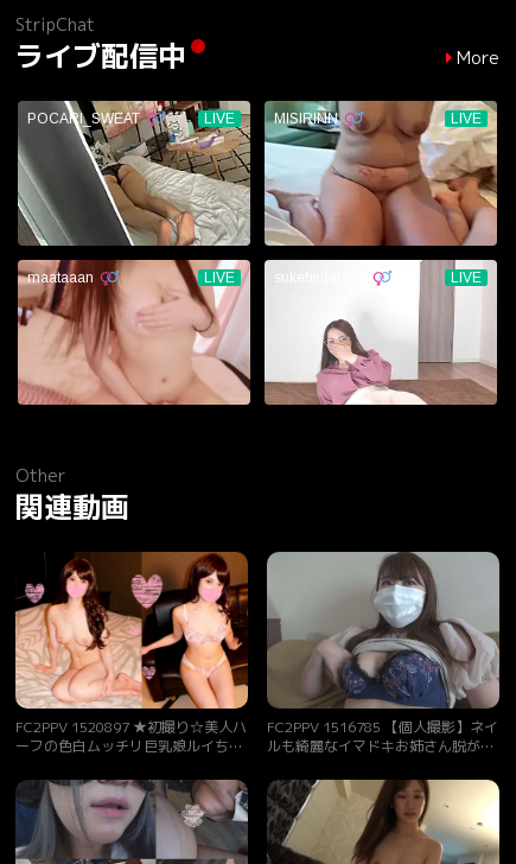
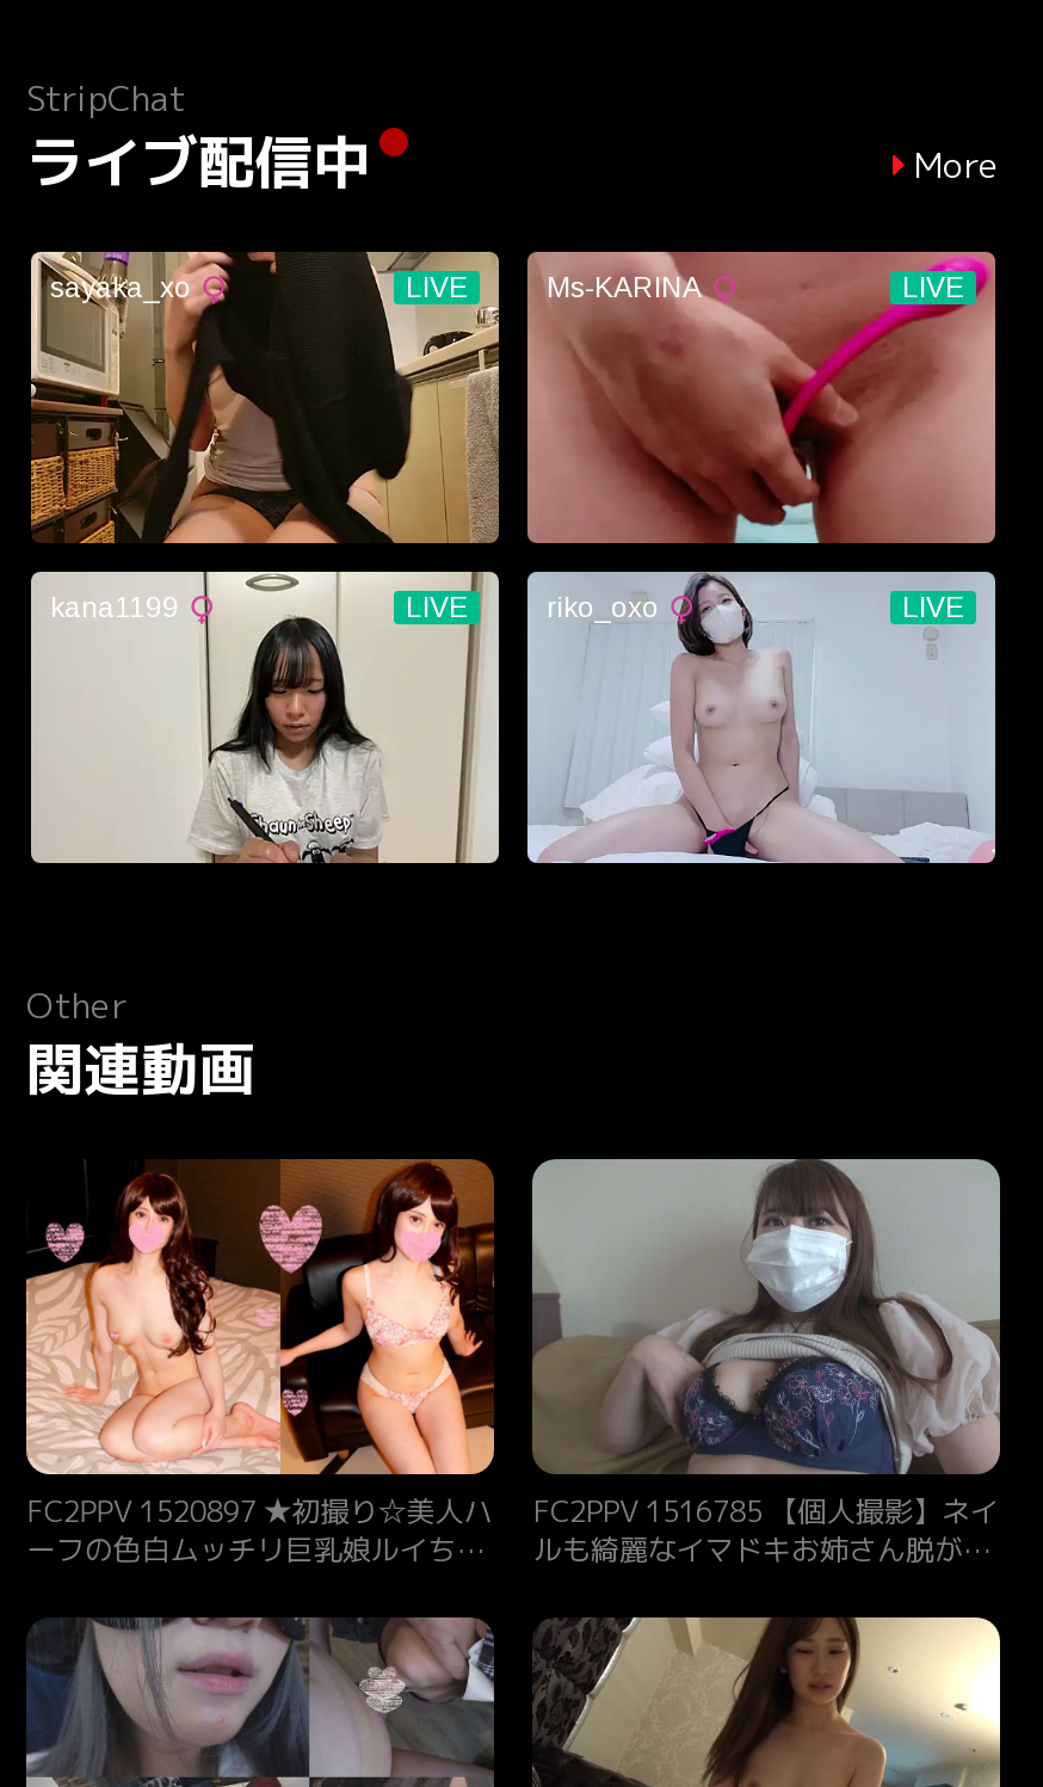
[17,100,250,247] [image] -> [31,249,499,546] [image]
[263,100,497,247] [image] -> [525,249,995,546] [image]
[17,259,250,406] [image] -> [29,569,501,863] [image]
[263,260,498,406] [image] -> [525,569,998,865] [image]

